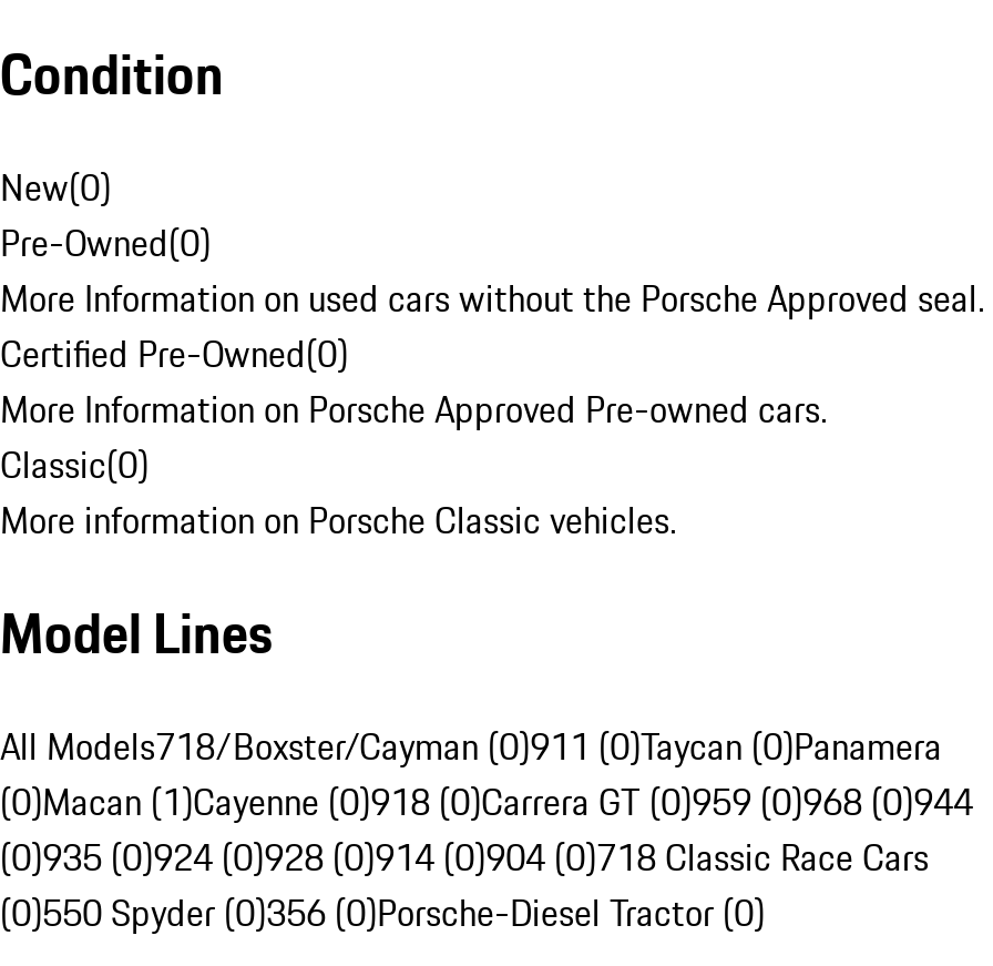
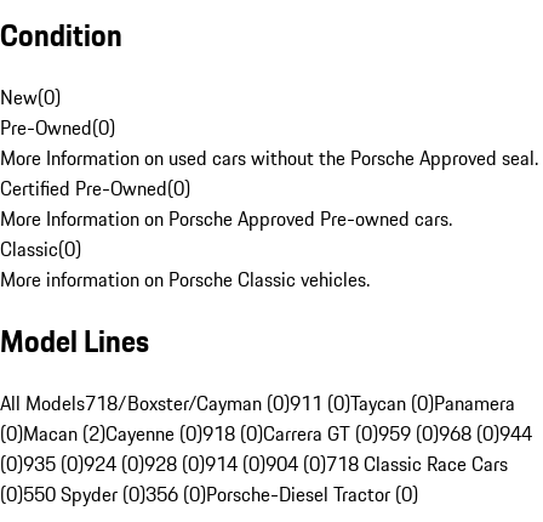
[0,776,973,829] (0)Macan (1)Cayenne (0)918 (0)Carrera GT (0)959 (0)968 (0)944 -> [0,419,532,448] (0)Macan (2)Cayenne (0)918 (0)Carrera GT (0)959 (0)968 (0)944

